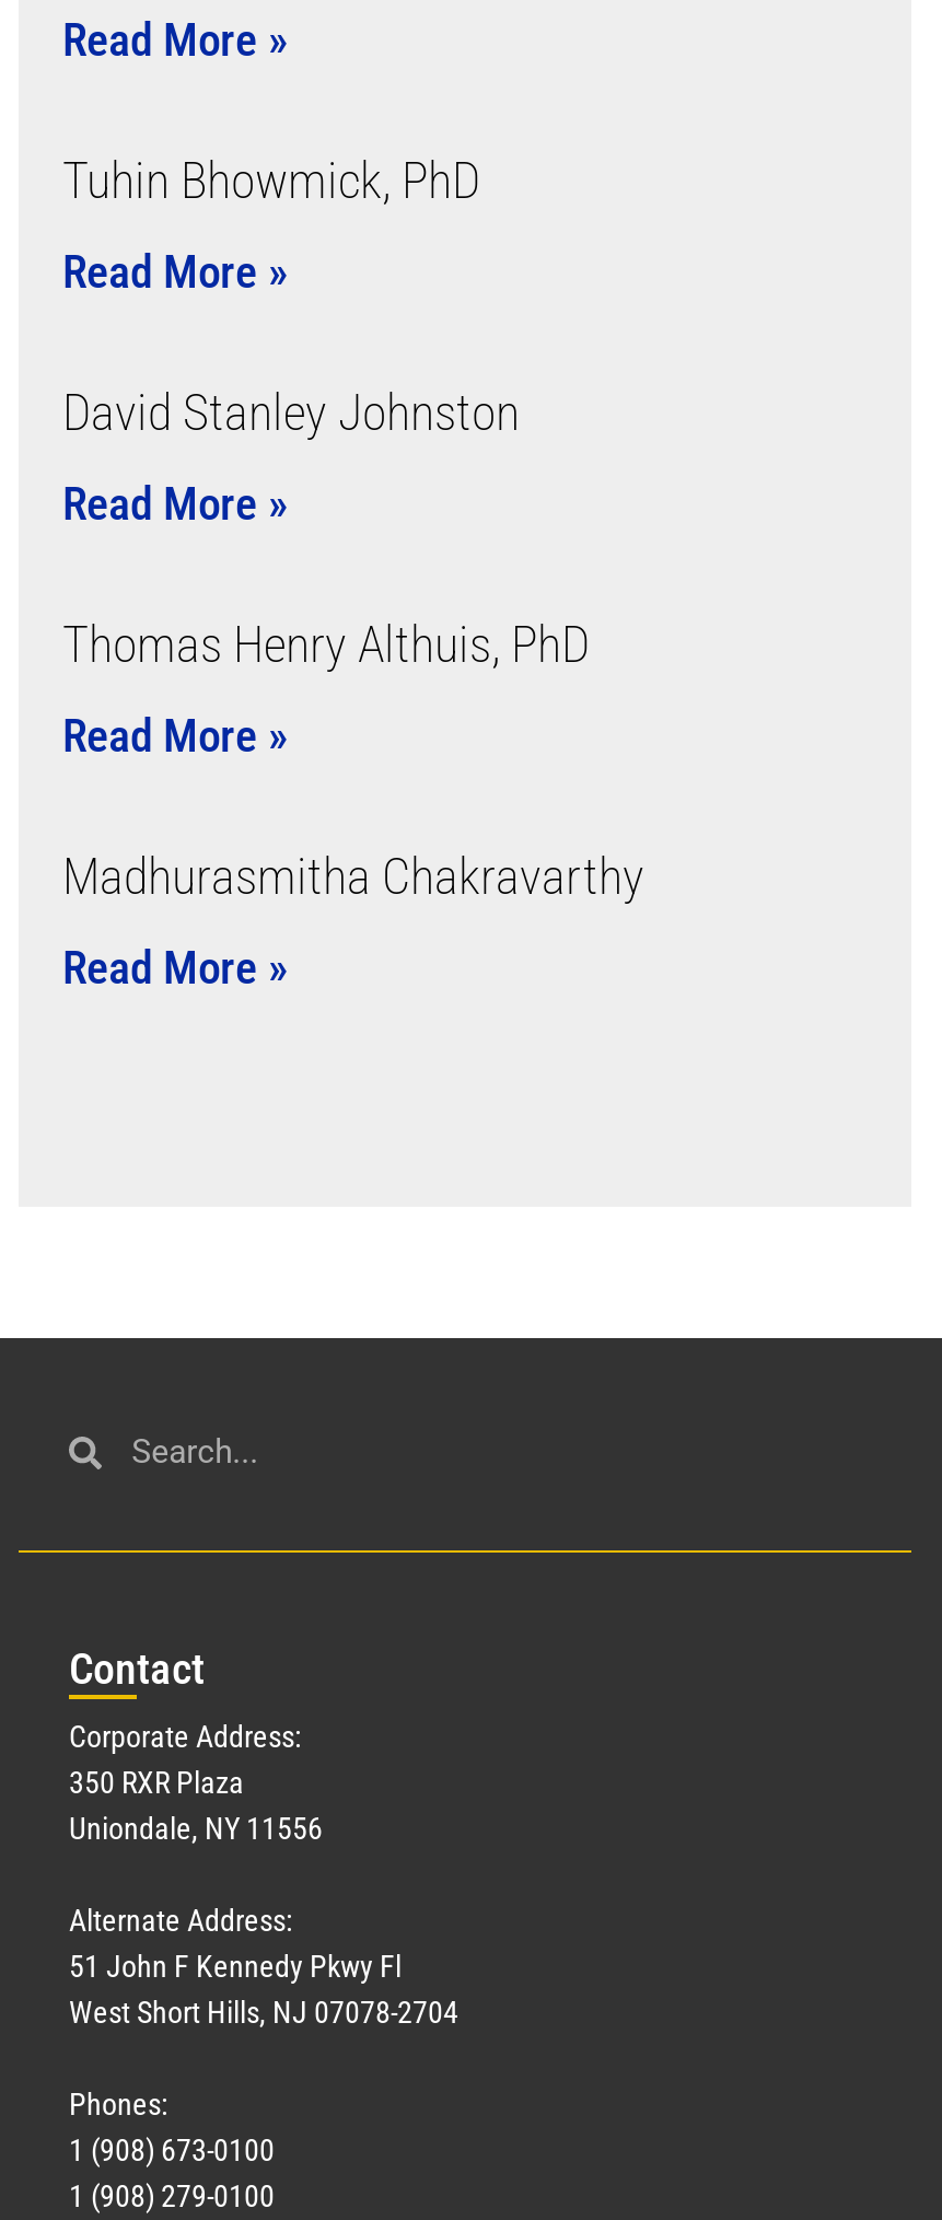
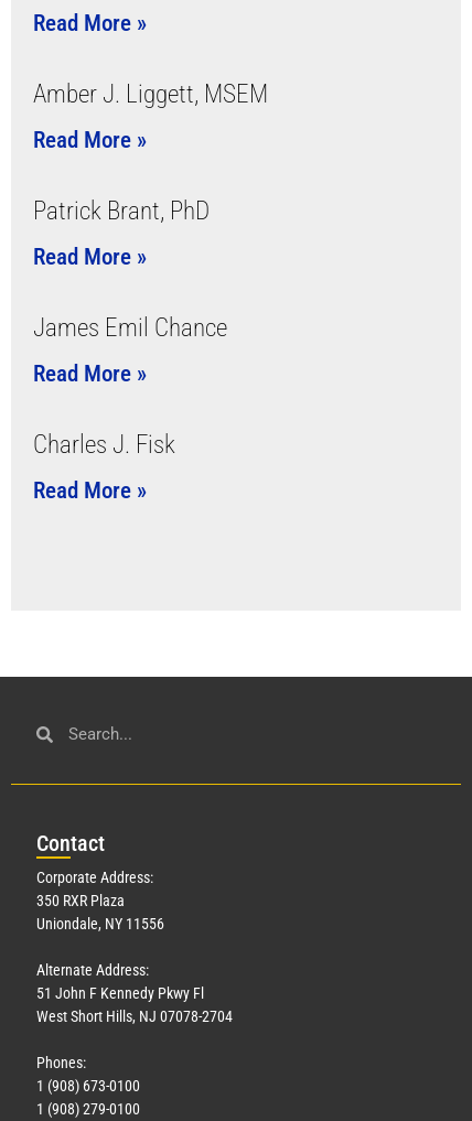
[62,153,480,212] Tuhin Bhowmick, PhD -> [33,80,268,109] Amber J. Liggett, MSEM
[62,384,520,444] David Stanley Johnston -> [33,196,210,226] Patrick Brant, PhD
[62,616,590,676] Thomas Henry Althuis, PhD -> [33,313,227,343] James Emil Chance
[62,848,644,907] Madhurasmitha Chakravarthy -> [33,430,175,460] Charles J. Fisk

